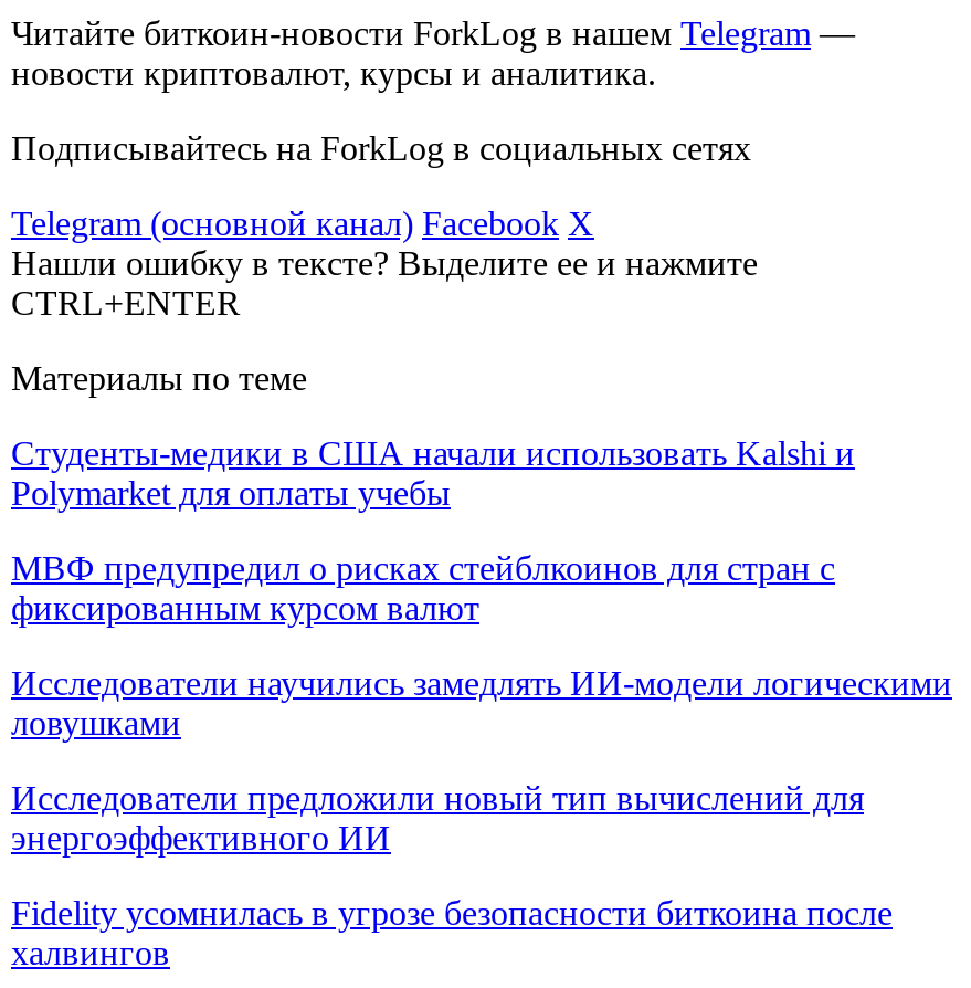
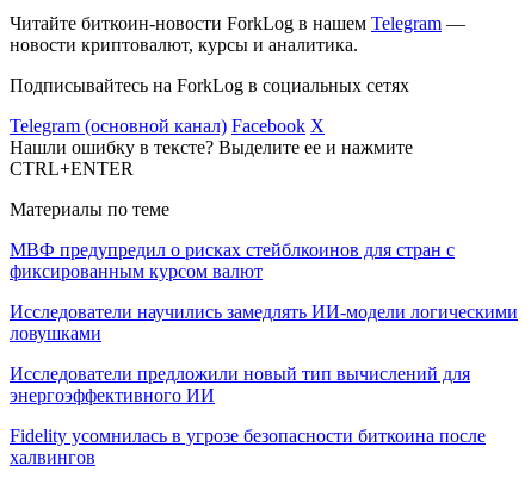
[11,434,855,511] Студенты-медики в США начали использовать Kalshi и | Polymarket для оплаты учебы -> none

